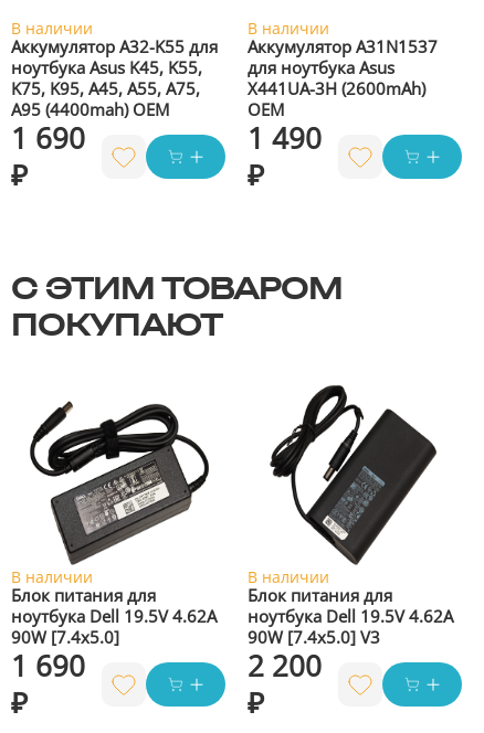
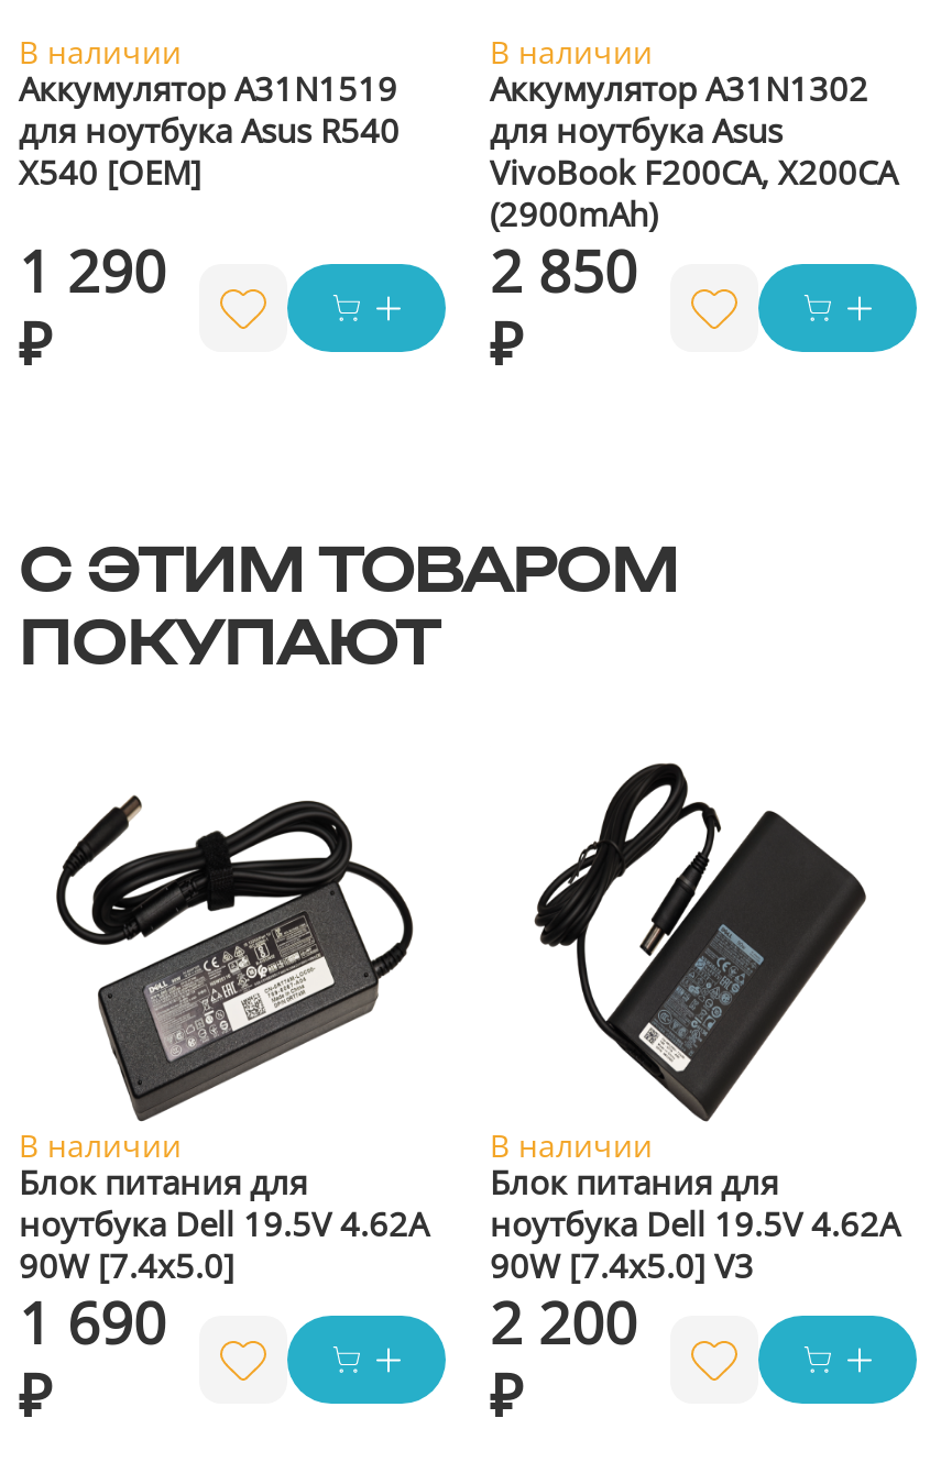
[11,35,218,158] Аккумулятор A32-K55 для | ноутбука Asus K45, K55, | K75, K95, A45, A55, A75, | A95 (4400mah) OEM | 1 690 -> [19,66,400,310] Аккумулятор A31N1519 | для ноутбука Asus R540 | X540 [OEM] | 1 290
[248,35,438,57] Аккумулятор A31N1537 -> [490,66,868,110] Аккумулятор A31N1302
[248,77,425,158] X441UA-3H (2600mAh) | OEM | 1 490 -> [490,150,897,310] VivoBook F200CA, X200CA | (2900mAh) | 2 850

